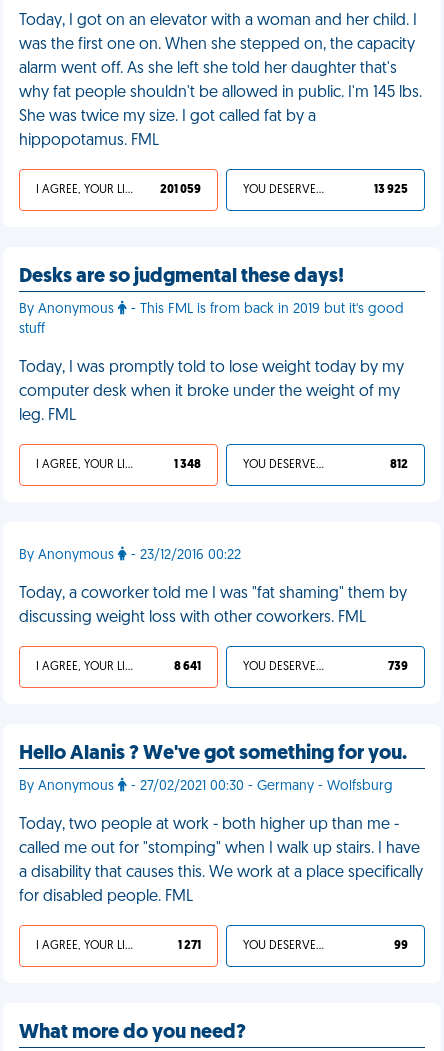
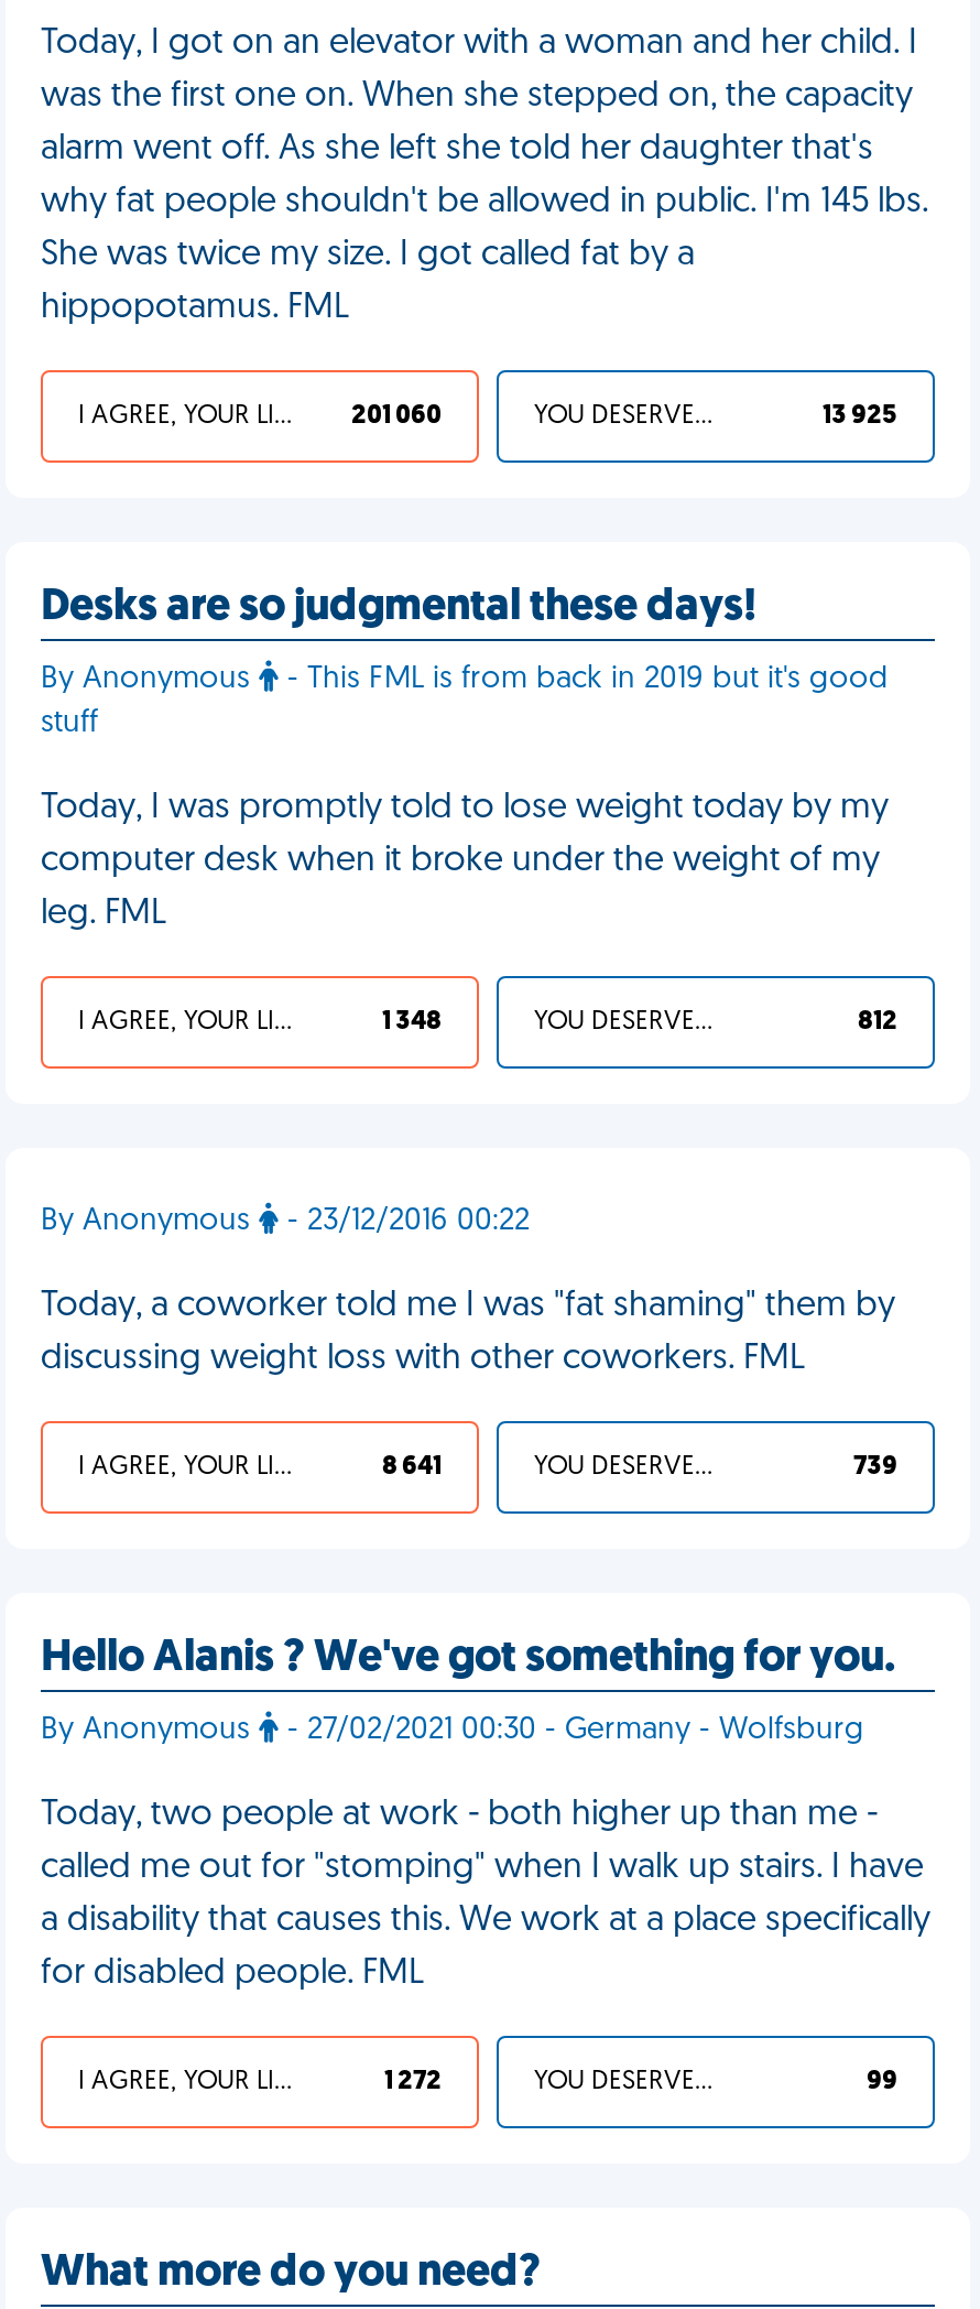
[160,184,201,196] 201 059 -> [351,403,442,430] 201 060
[178,940,201,952] 1 271 -> [384,2069,442,2095] 1 272

